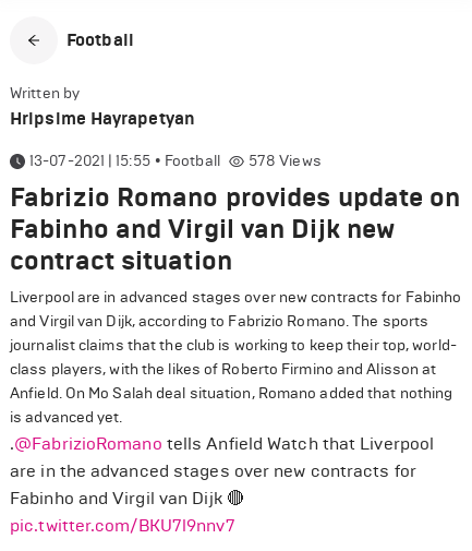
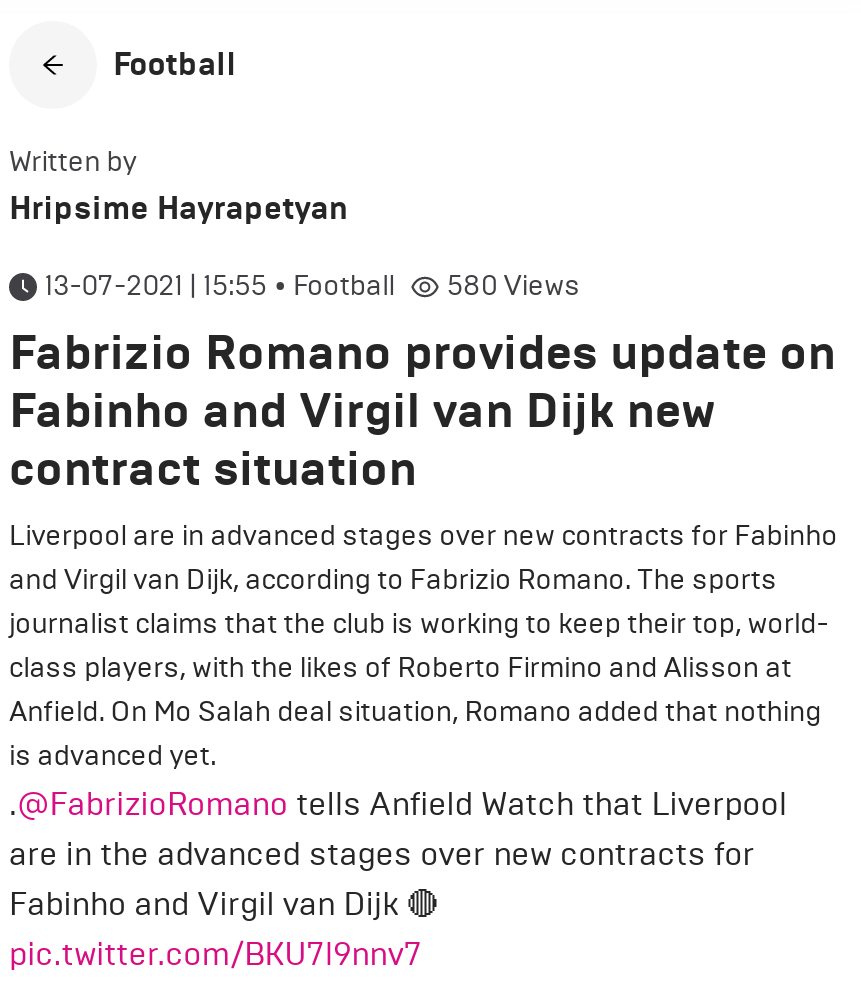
[248,152,321,170] 578 Views -> [447,269,581,303] 580 Views

